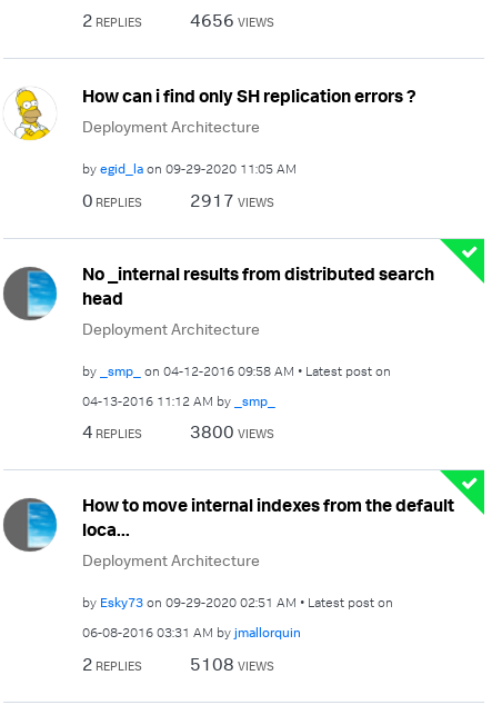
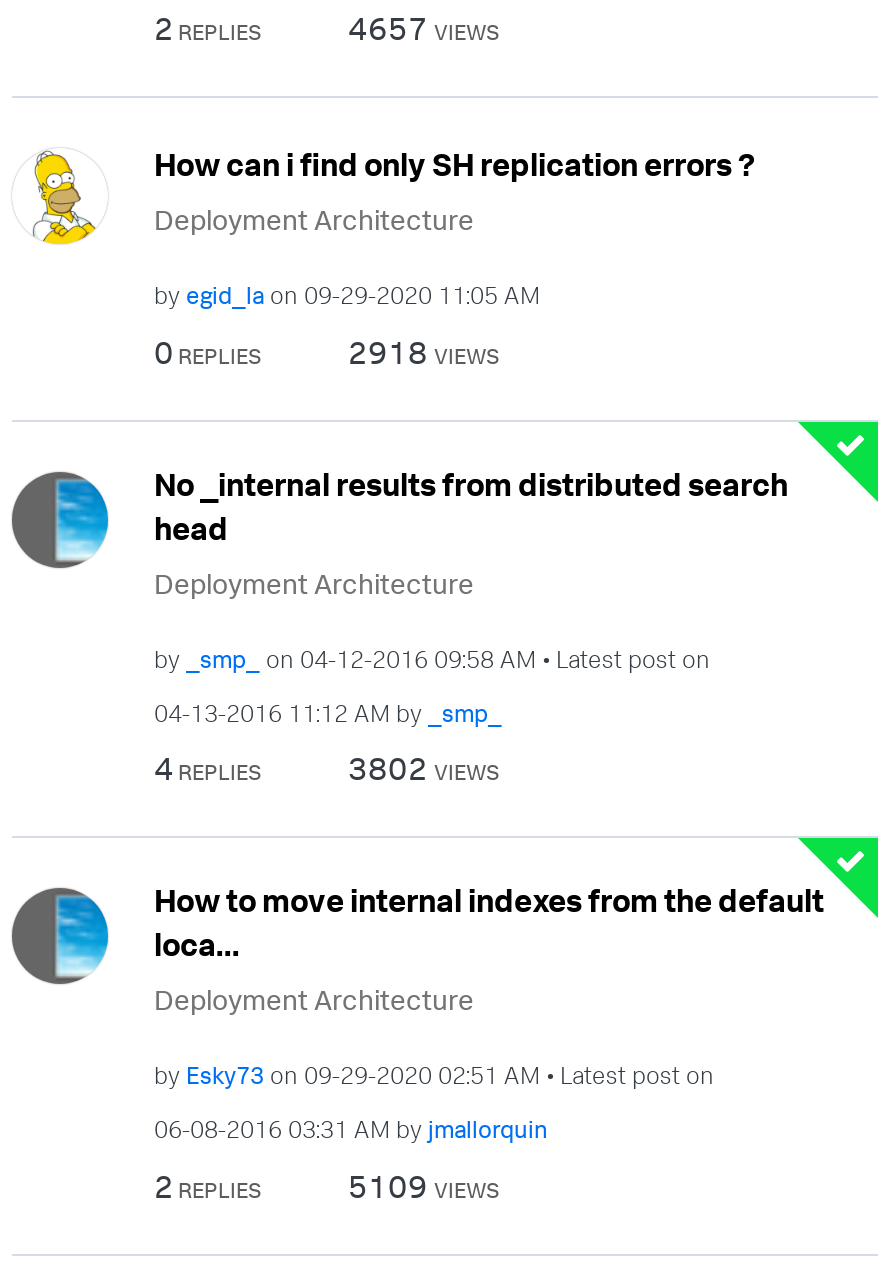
[190,9,274,31] 4656 VIEWS -> [348,8,500,48] 4657 VIEWS
[190,188,274,211] 2917 VIEWS -> [348,331,500,371] 2918 VIEWS
[190,420,274,443] 3800 VIEWS -> [348,748,500,788] 3802 VIEWS
[190,652,274,674] 5108 VIEWS -> [348,1165,500,1205] 5109 VIEWS

